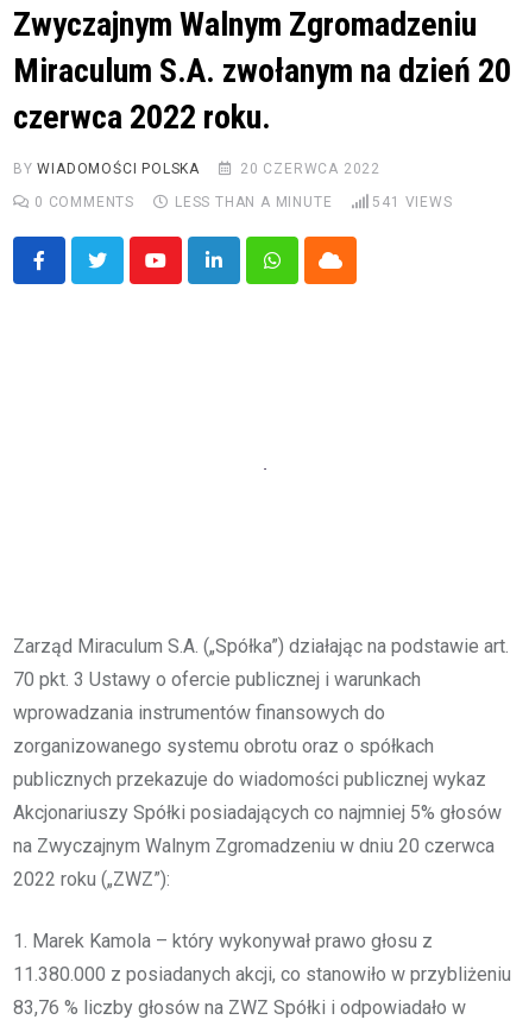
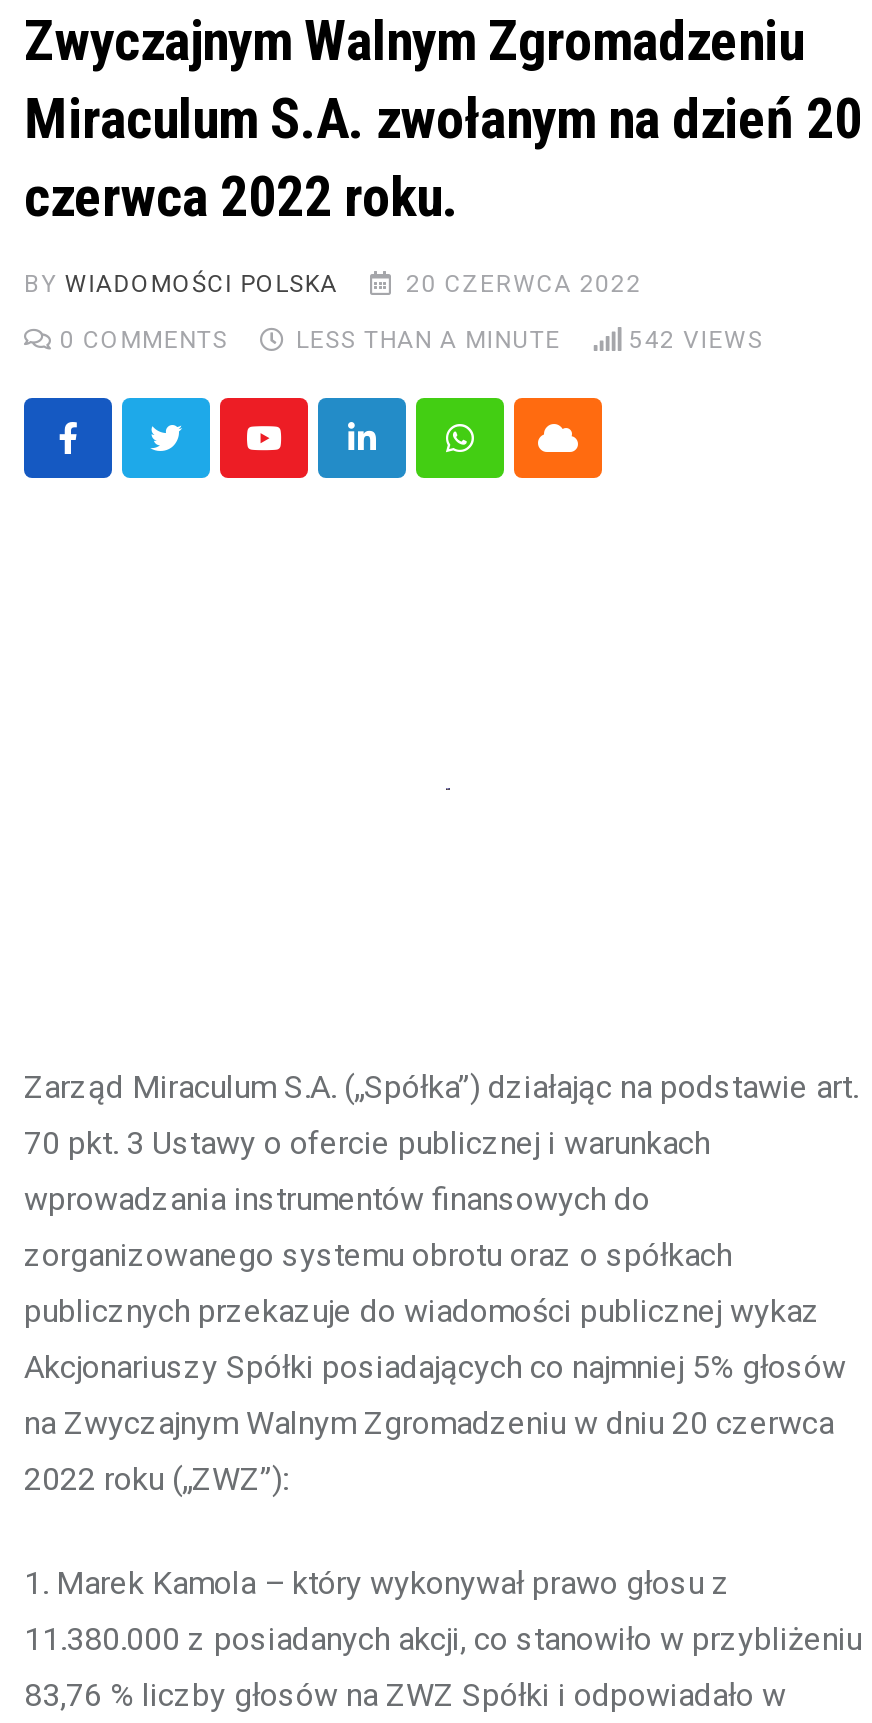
[373,194,452,210] 541 VIEWS -> [629,326,763,354] 542 VIEWS

